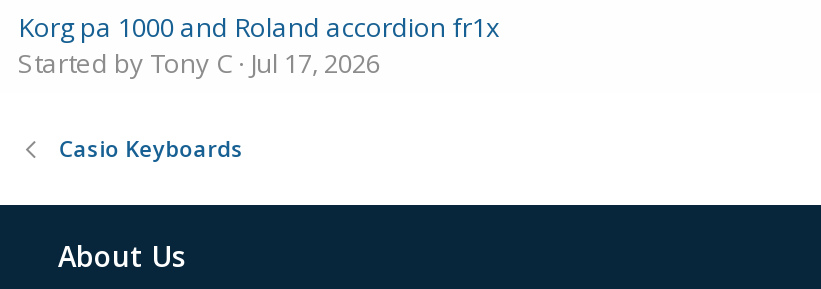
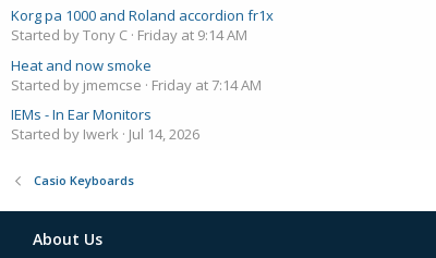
[18,46,380,82] Started by Tony C Jul 17, 2026 -> [11,25,262,144] Started by Tony C Friday at 9:14 AM | Heat and now smoke | Started by jmemcse Friday at 7:14 AM | IEMs - In Ear Monitors | Started by Iwerk Jul 14, 2026

